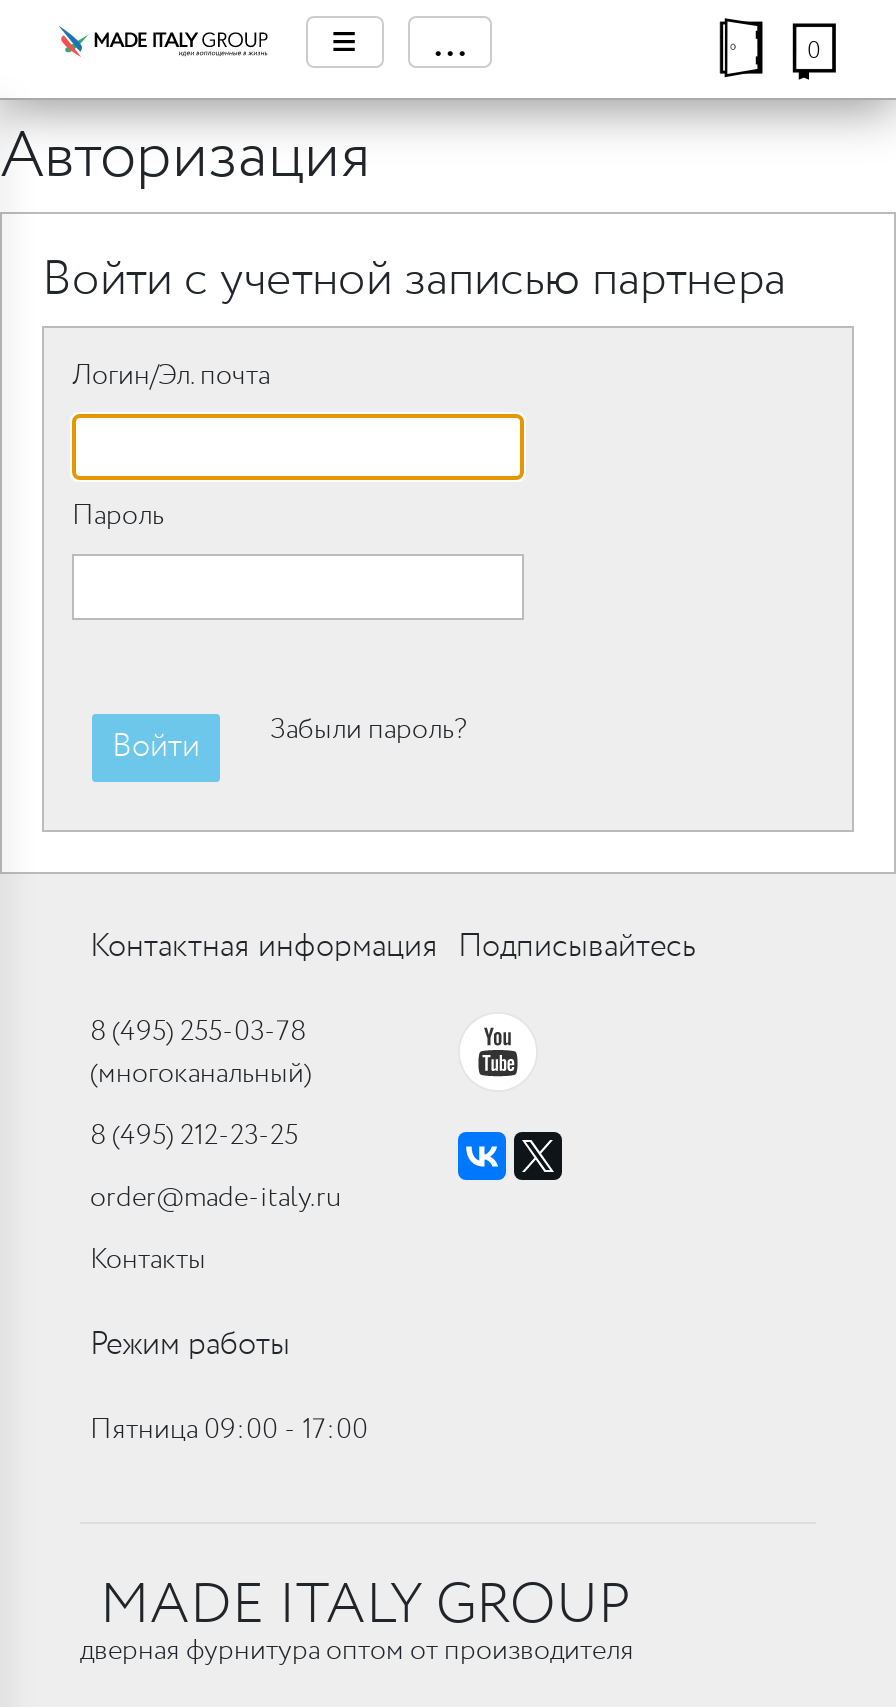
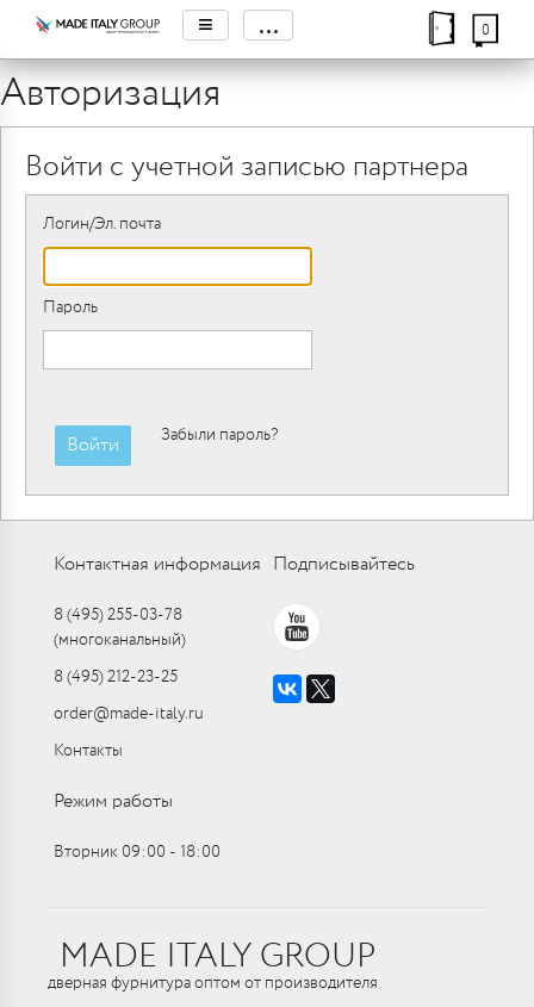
[90,1410,368,1450] Пятница 09:00 ‑ 17:00 -> [54,840,221,864] Вторник 09:00 ‑ 18:00

